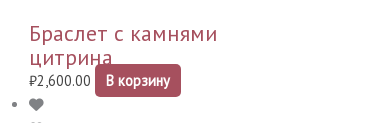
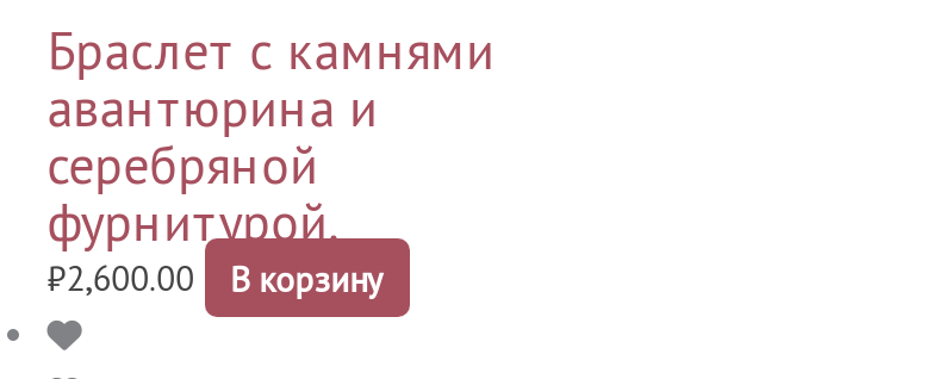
[29,43,113,71] цитрина -> [47,73,378,255] авантюрина и | серебряной | фурнитурой.

